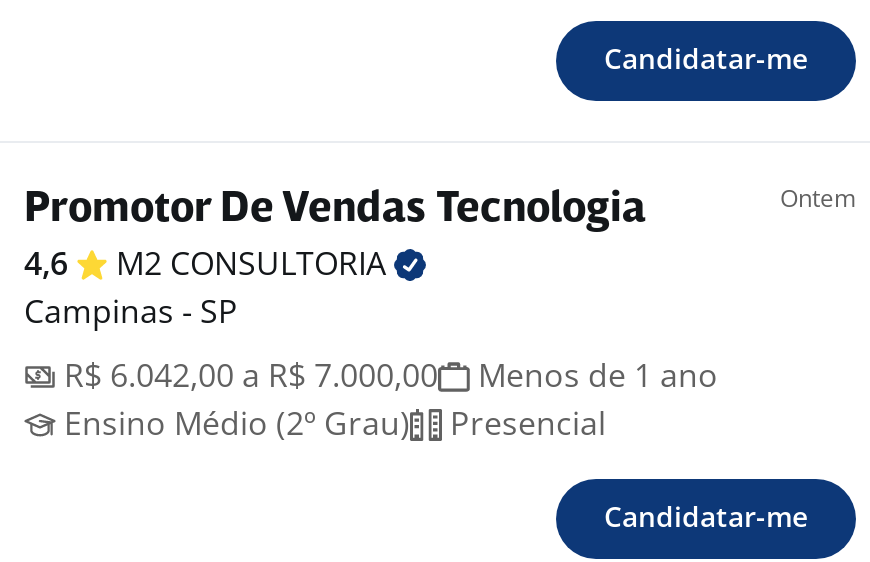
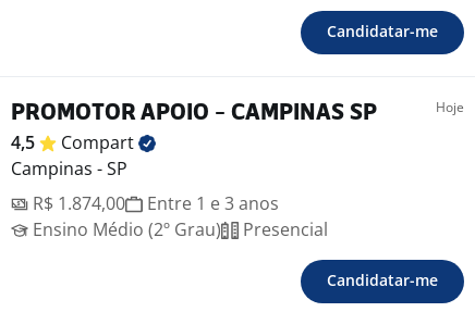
[24,181,856,231] Promotor De Vendas Tecnologia | Ontem -> [11,98,464,125] PROMOTOR APOIO - CAMPINAS SP | Hoje
[24,241,394,285] 4,6 | M2 CONSULTORIA -> [11,131,138,154] 4,5 | Compart
[56,353,718,397] R$ 6.042,00 a R$ 7.000,00 | Menos de 1 ano -> [28,191,279,215] R$ 1.874,00 | Entre 1 e 3 anos

